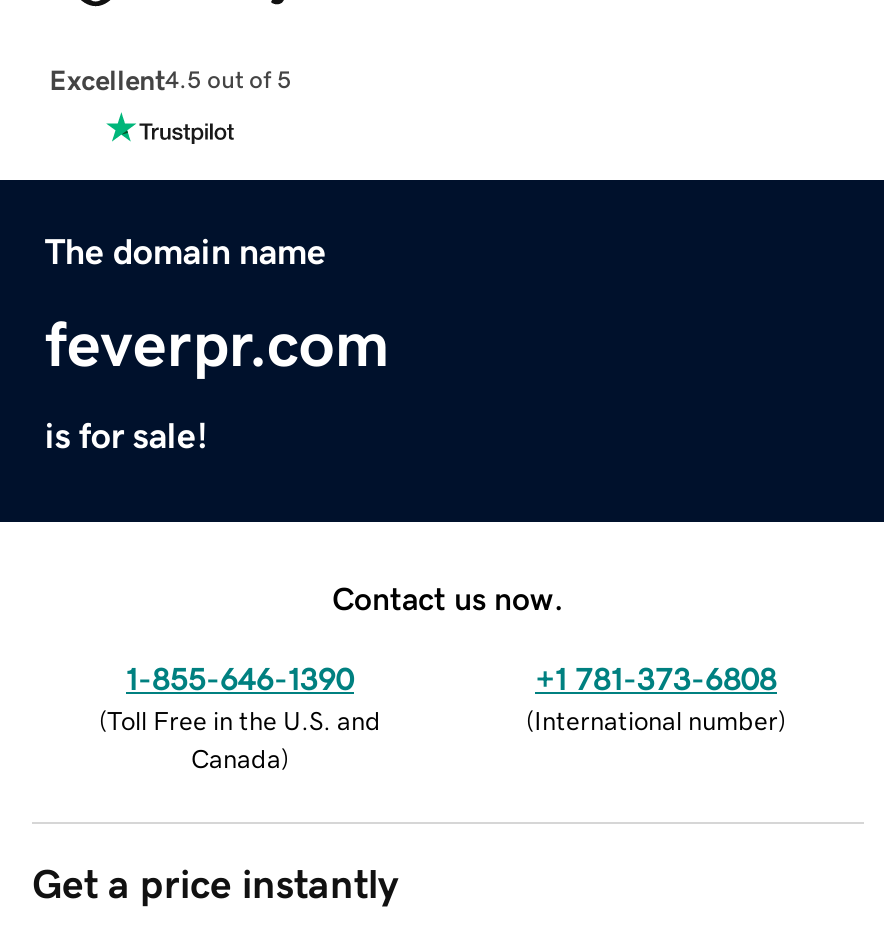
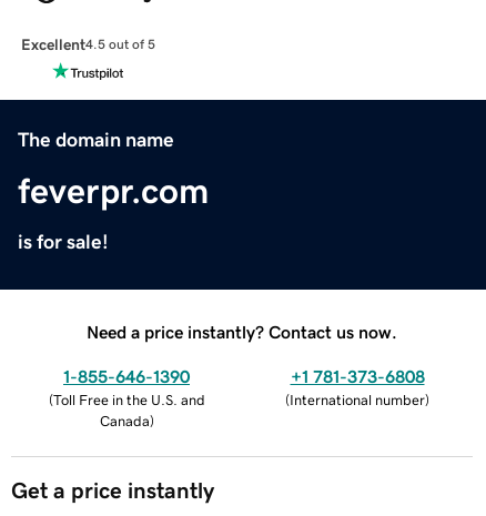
[332,581,564,613] Contact us now. -> [87,322,397,340] Need a price instantly? Contact us now.

